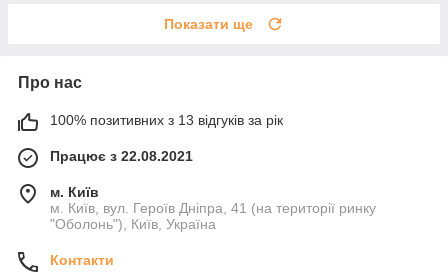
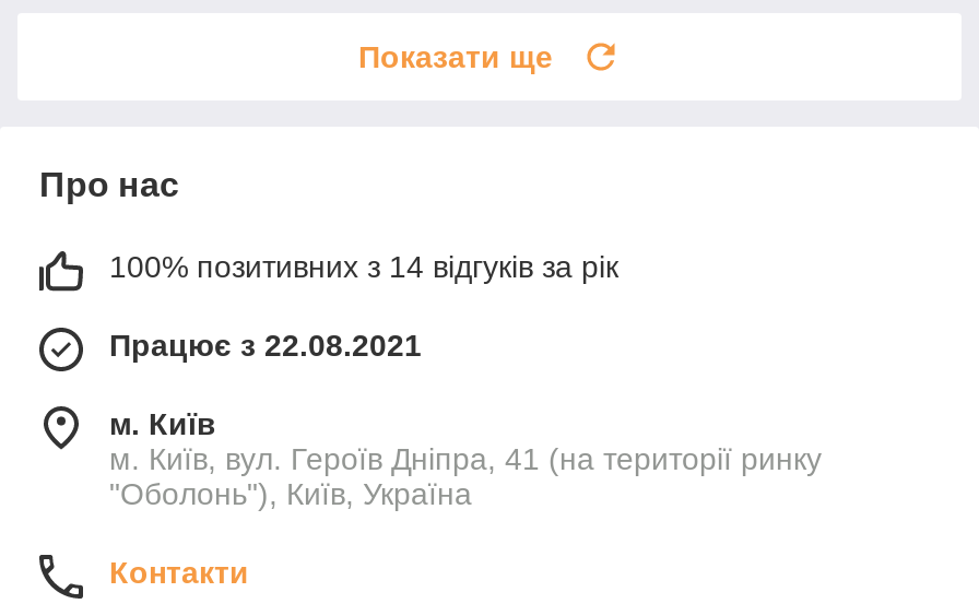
[50,112,283,128] 100% позитивних з 13 відгуків за рік -> [109,249,618,284] 100% позитивних з 14 відгуків за рік

